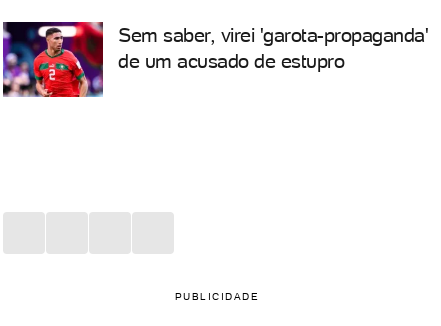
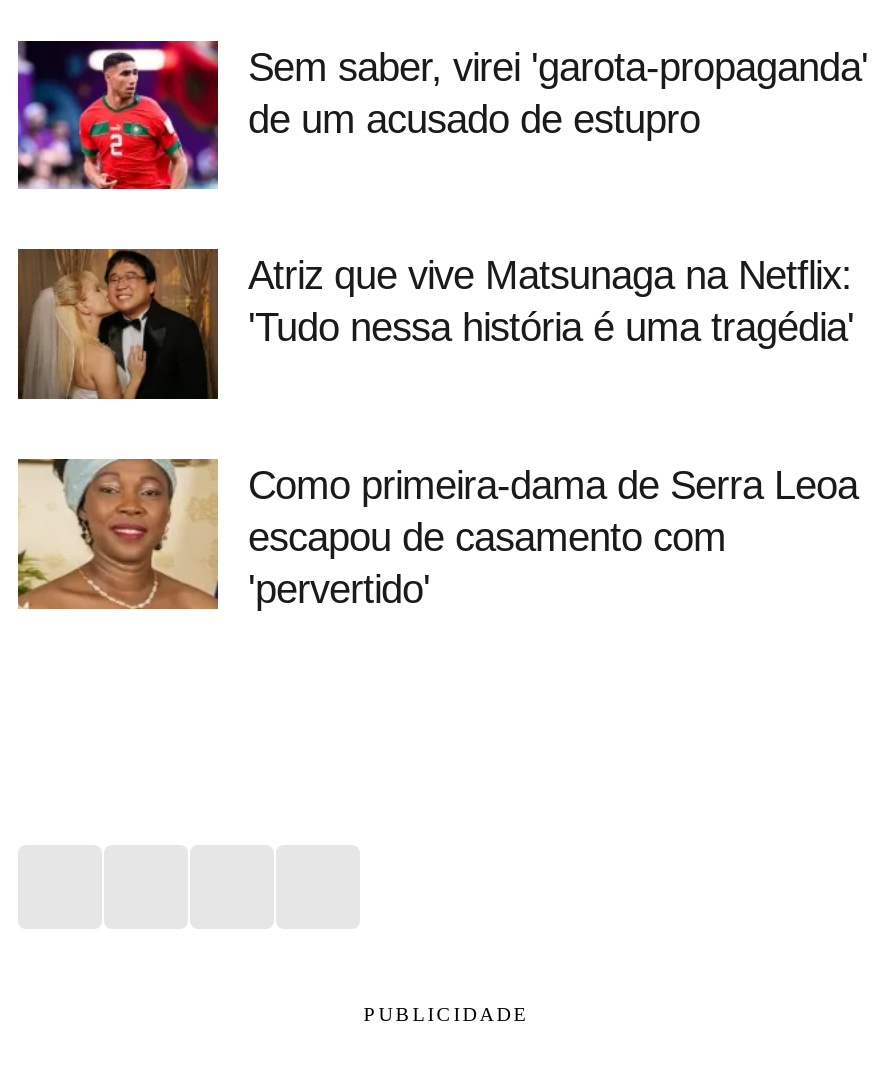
none -> [16,246,854,402] [image] | Atriz que vive Matsunaga na Netflix: | 'Tudo nessa história é uma tragédia'
none -> [16,456,858,611] [image] | Como primeira-dama de Serra Leoa | escapou de casamento com | 'pervertido'

